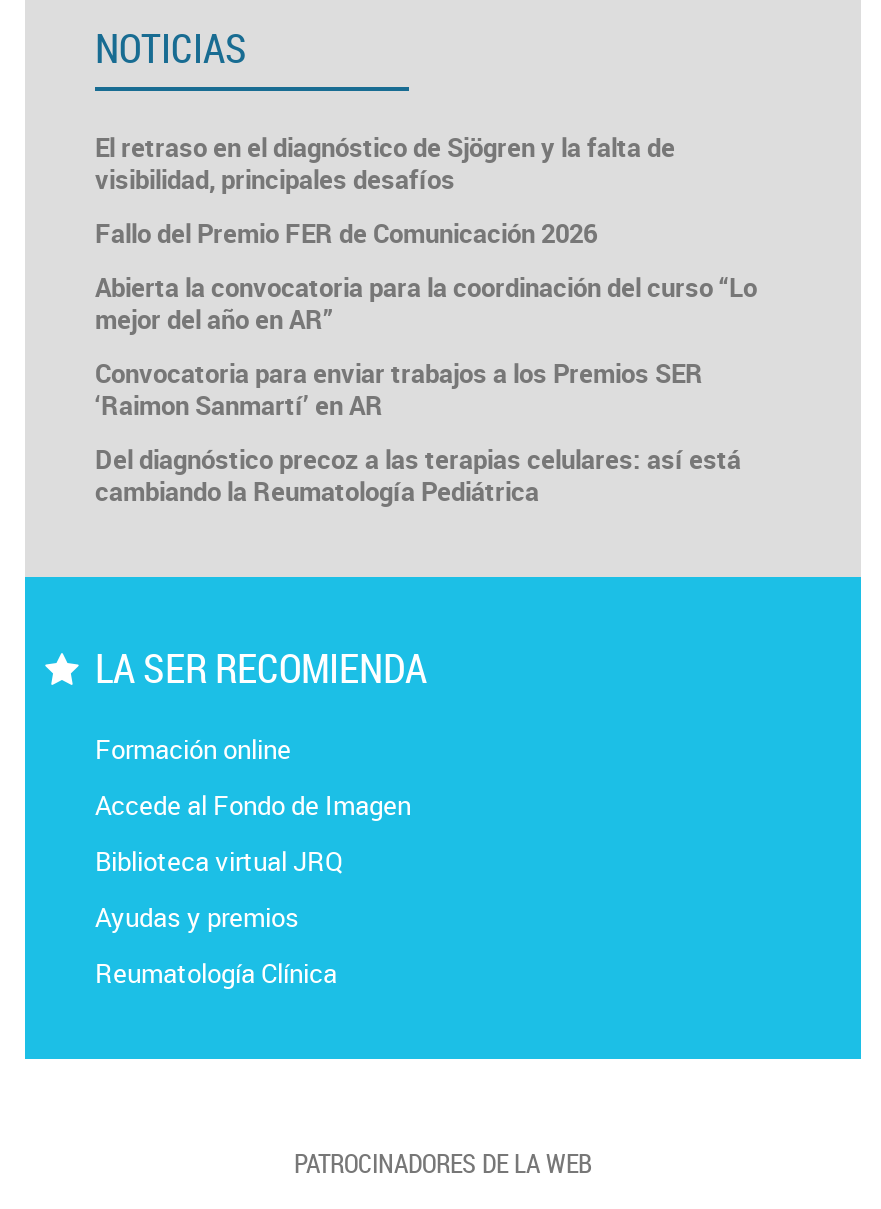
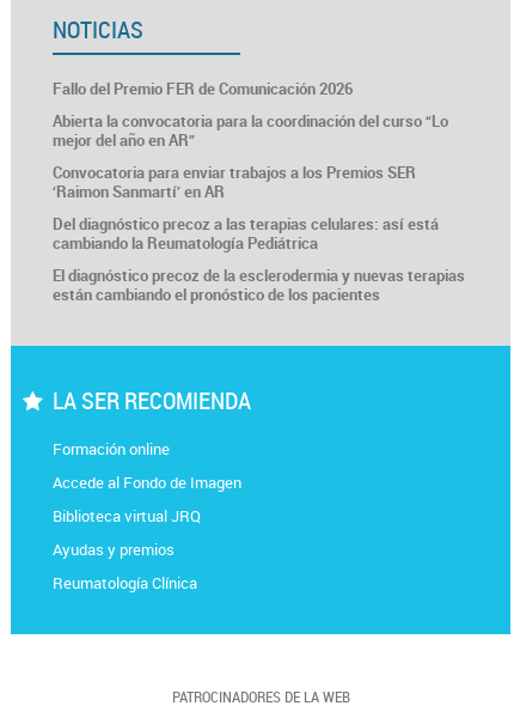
[95,128,675,196] El retraso en el diagnóstico de Sjögren y la falta de | visibilidad, principales desafíos -> none
moved [95,214,757,508] -> [53,77,448,253]: Fallo del Premio FER de Comunicación 2026 | Abierta la convocatoria para la coordinación del curso “Lo | mejor del año en AR” | Convocatoria para enviar trabajos a los Premios SER | ‘Raimon Sanmartí’ en AR | Del diagnóstico precoz a las terapias celulares: así está | cambiando la Reumatología Pediátrica
none -> [53,264,465,305] El diagnóstico precoz de la esclerodermia y nuevas terapias | están cambiando el pronóstico de los pacientes

